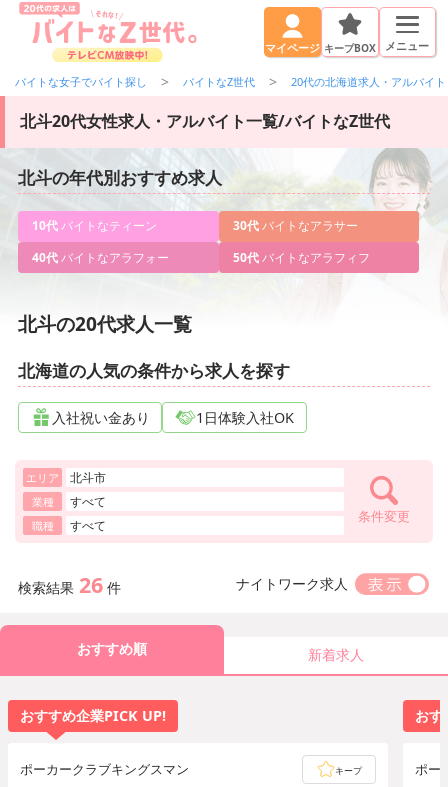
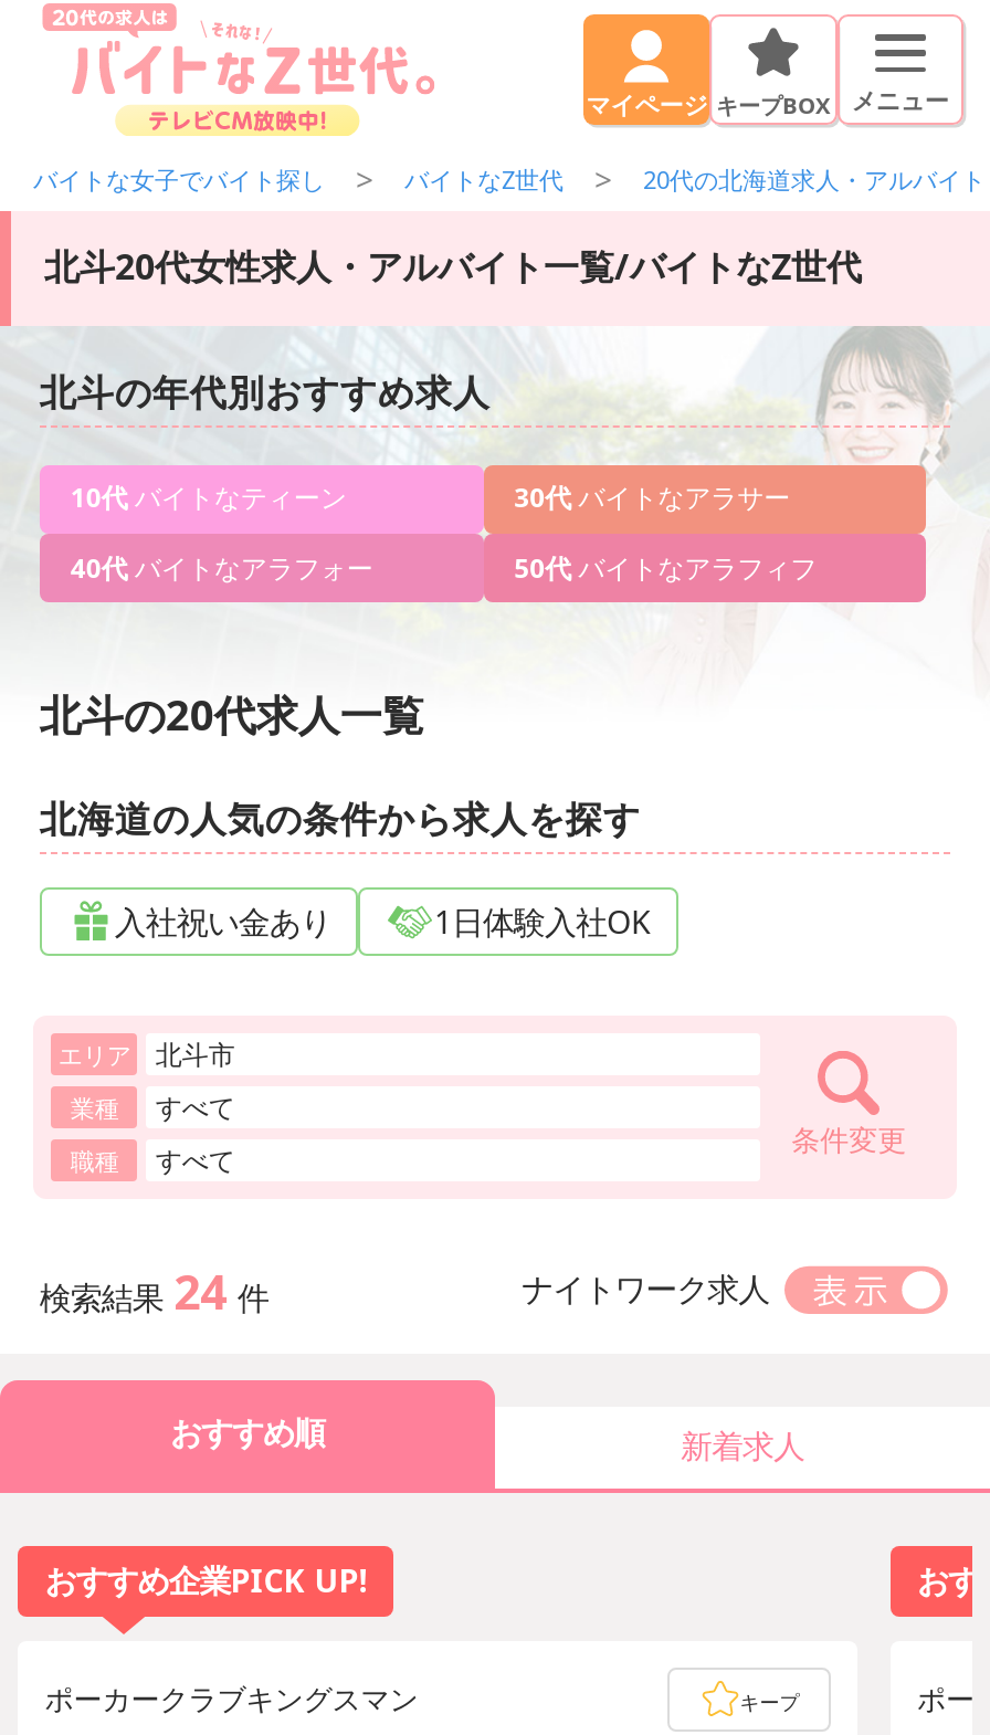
[18,570,121,599] 検索結果 26 件 -> [40,1258,268,1322] 検索結果 24 件

